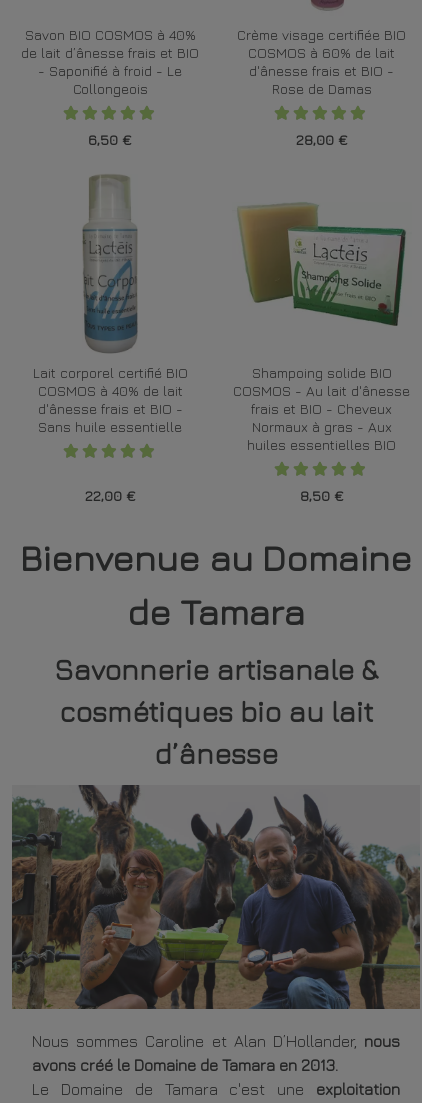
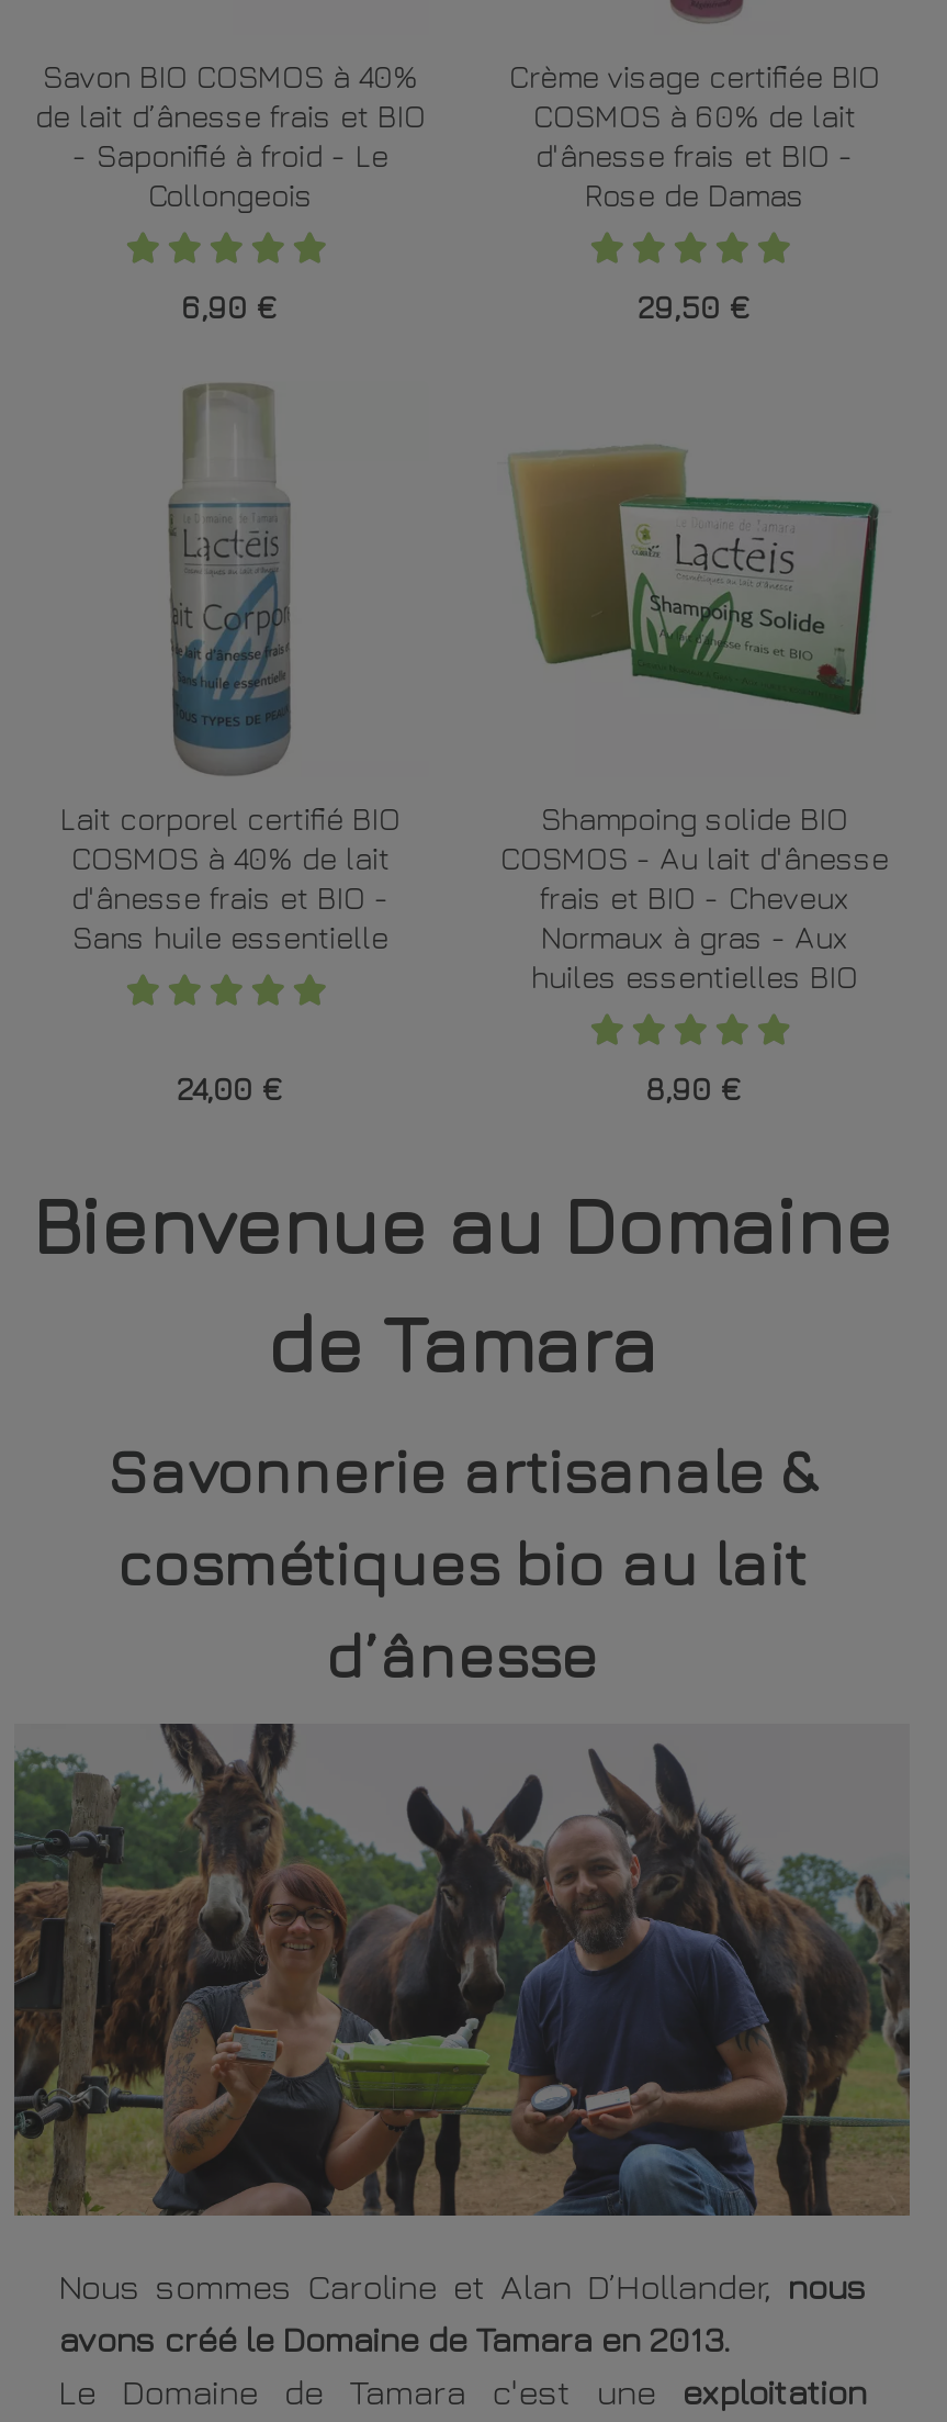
[88,131,132,148] 6,50 € -> [181,289,278,326] 6,90 €
[296,131,348,148] 28,00 € -> [637,289,751,326] 29,50 €
[85,487,136,504] 22,00 € -> [176,1069,284,1106] 24,00 €
[300,487,344,504] 8,50 € -> [646,1069,742,1106] 8,90 €

